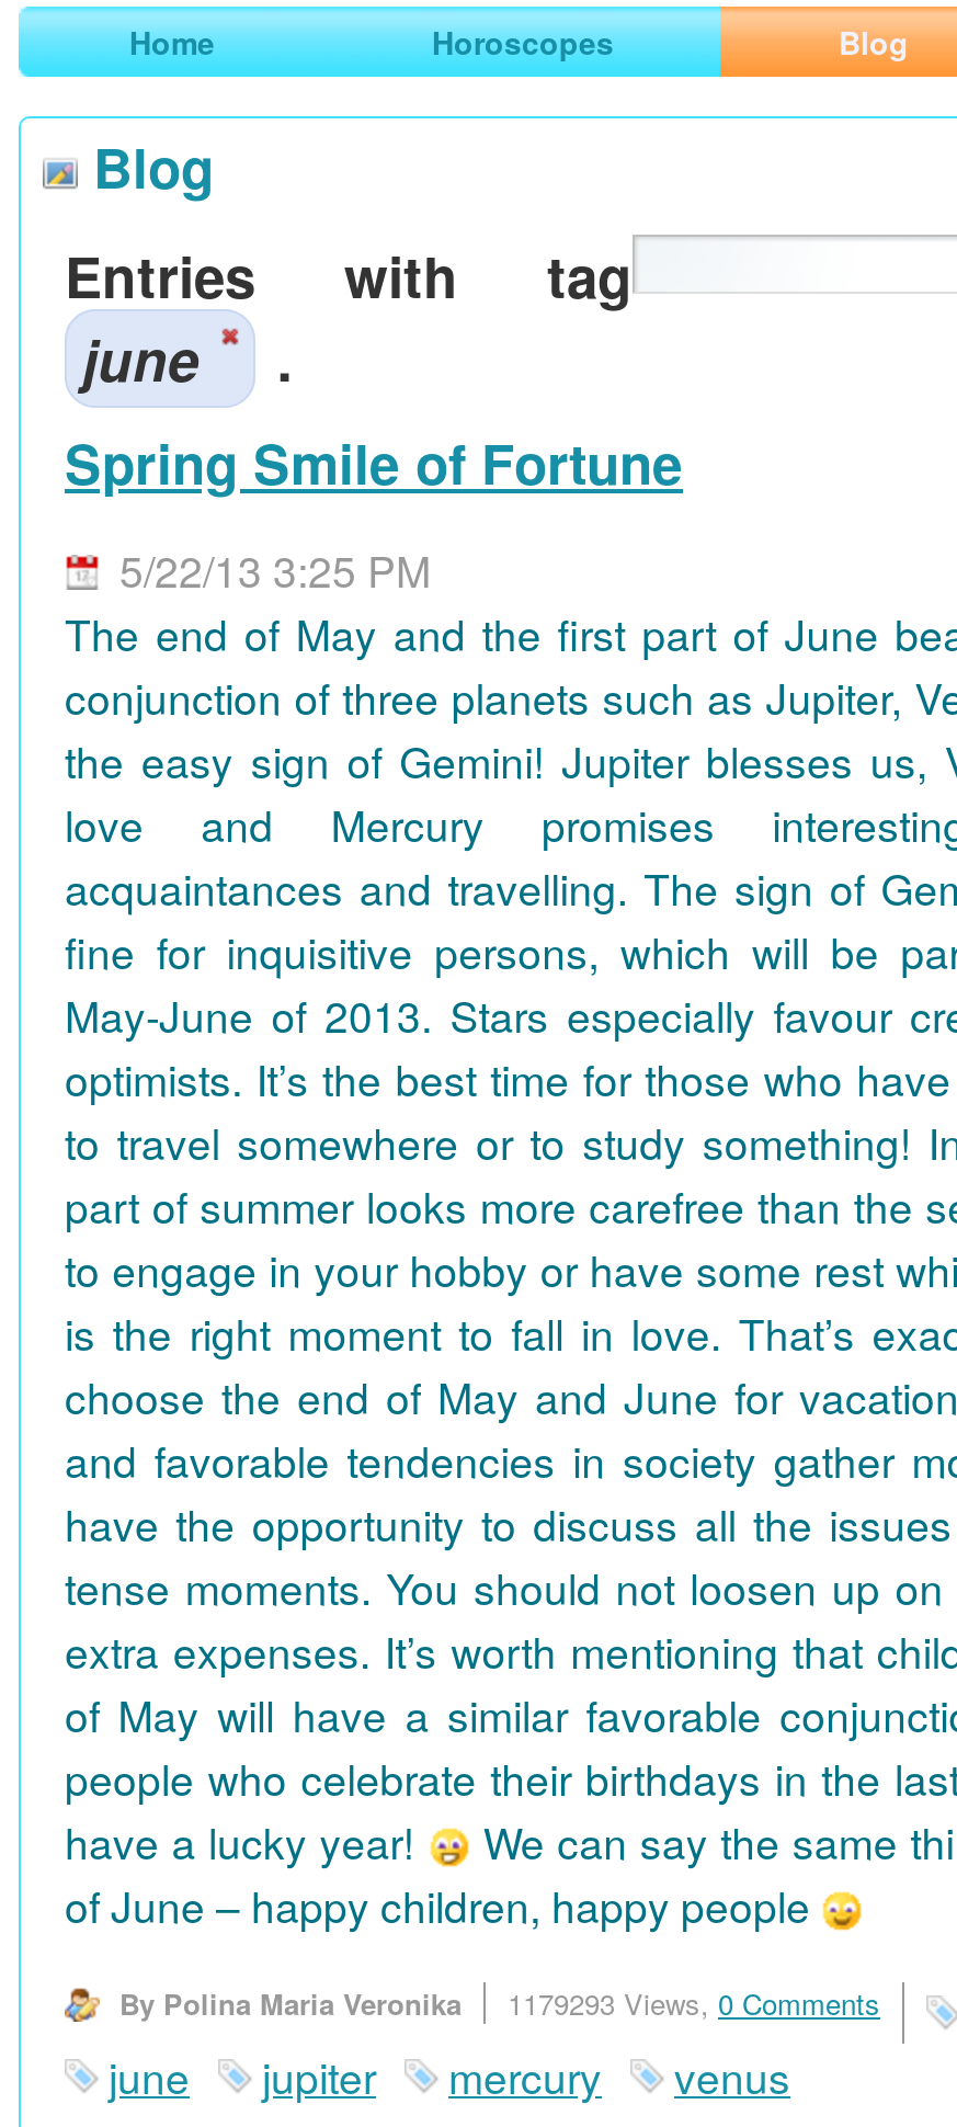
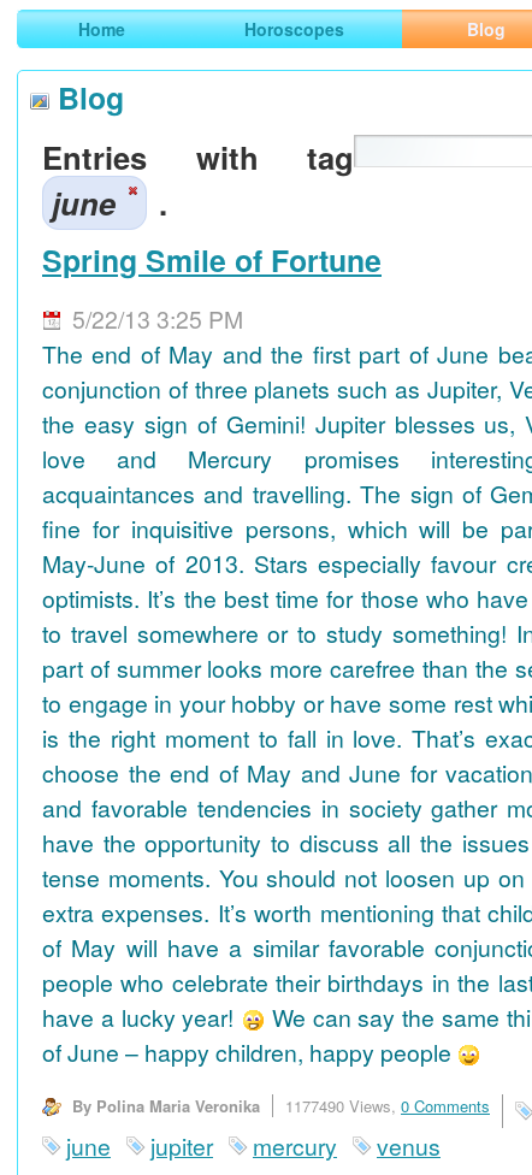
[508,1982,880,2024] 1179293 Views, 0 Comments -> [285,1094,490,1117] 1177490 Views, 0 Comments

